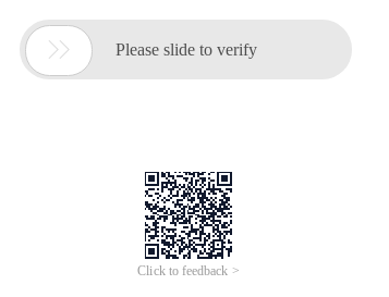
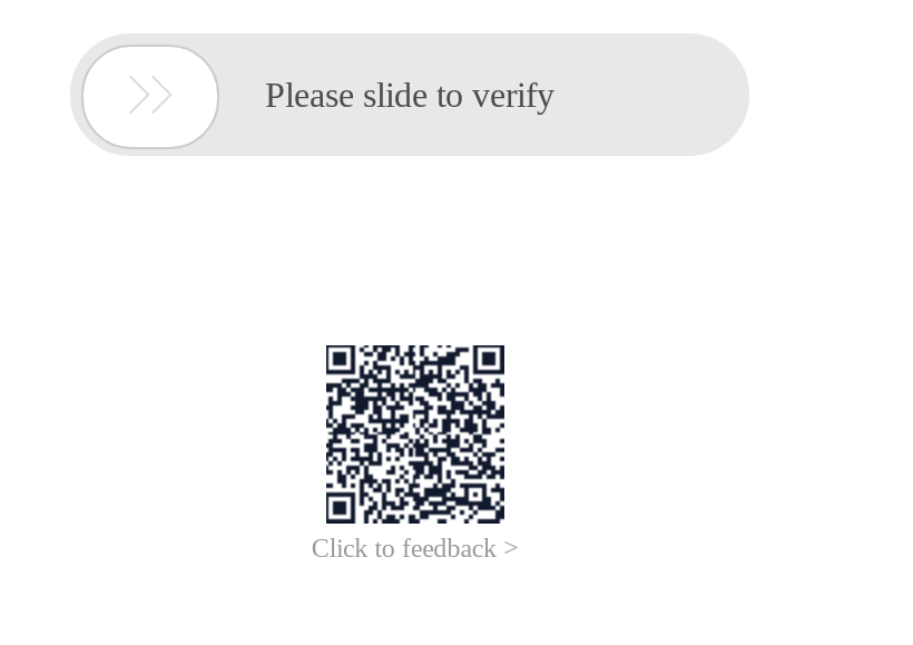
[145,171,232,260] [image] -> [324,343,507,526] [image]

